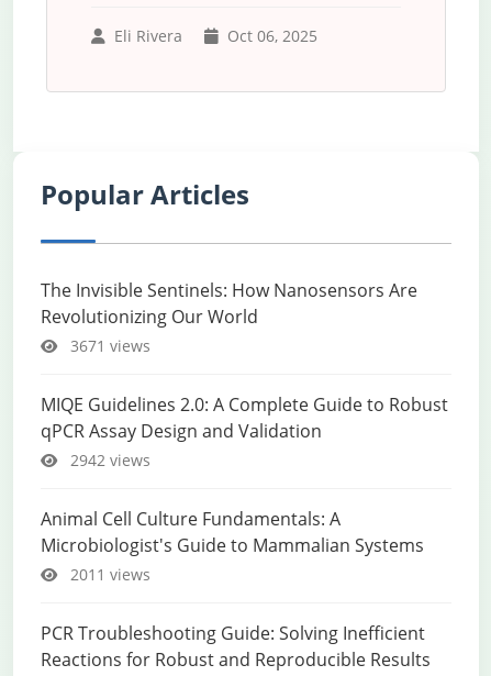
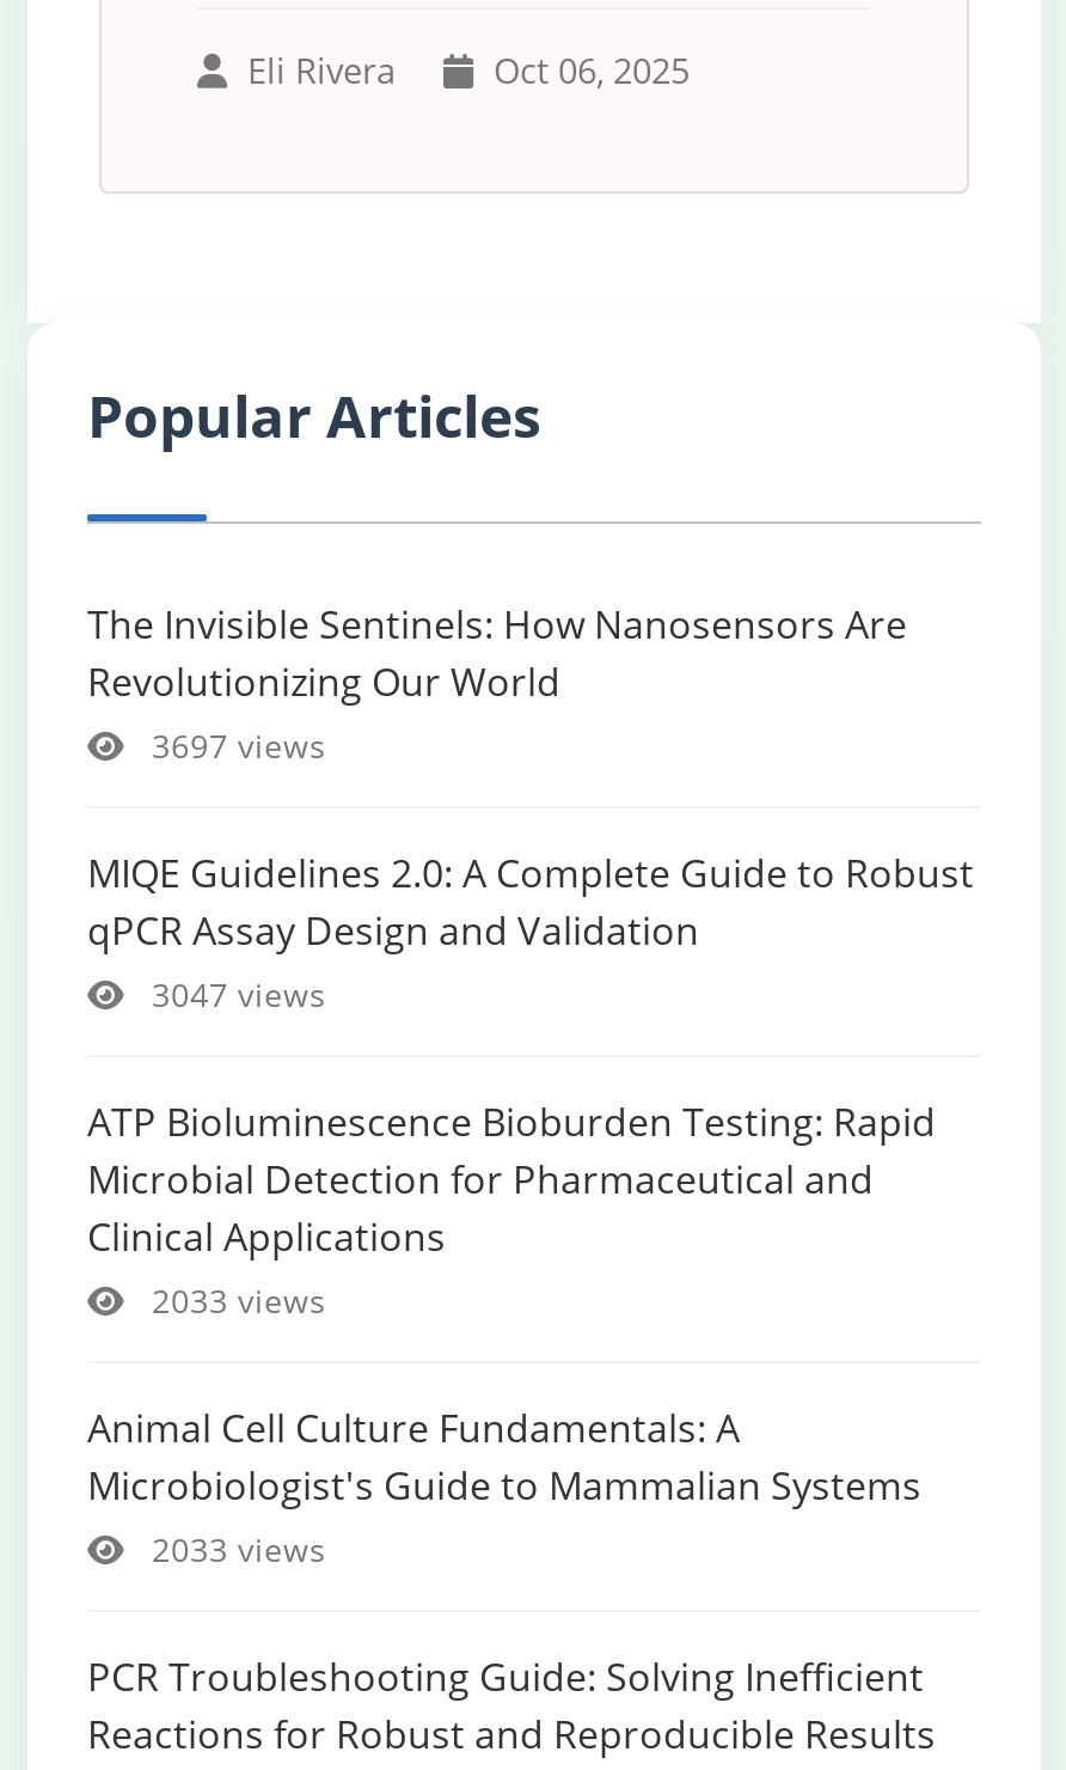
[66,335,150,356] 3671 views -> [142,722,326,768] 3697 views
[66,450,150,470] 2942 views -> [87,971,936,1323] 3047 views | ATP Bioluminescence Bioburden Testing: Rapid | Microbial Detection for Pharmaceutical and | Clinical Applications | 2033 views
[66,564,150,585] 2011 views -> [142,1526,326,1571] 2033 views

